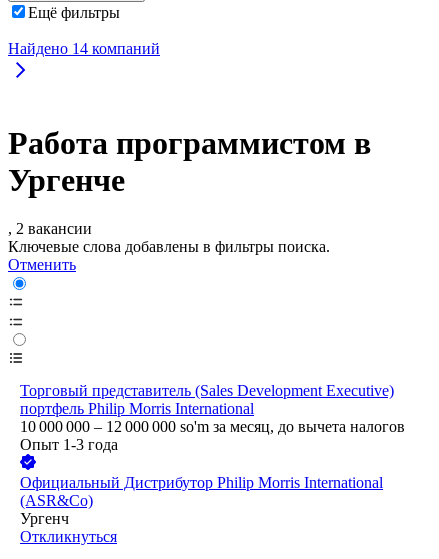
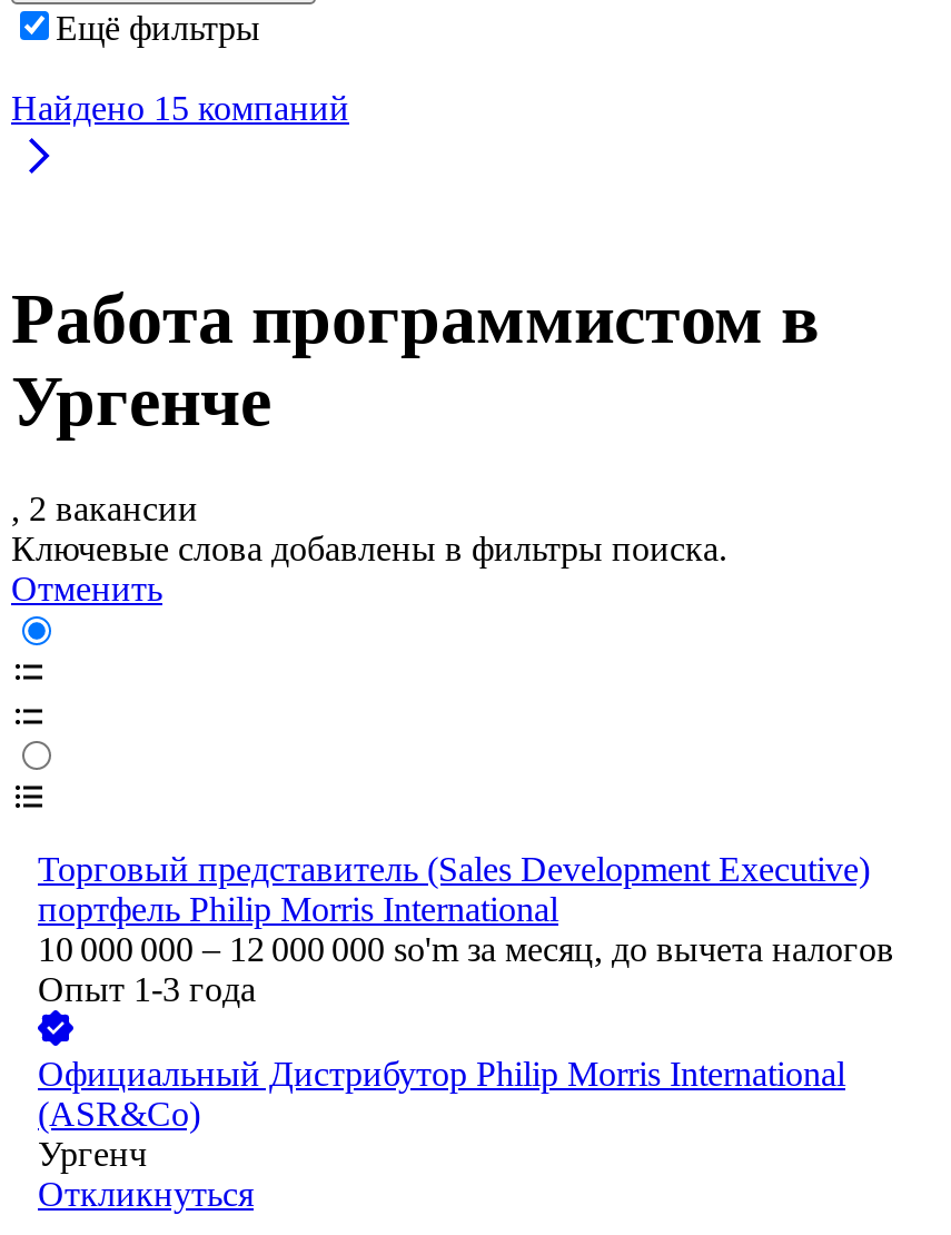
[8,40,160,57] Найдено 14 компаний -> [11,88,349,126] Найдено 15 компаний

